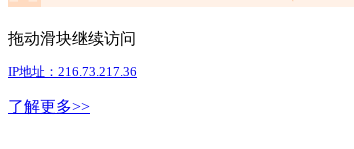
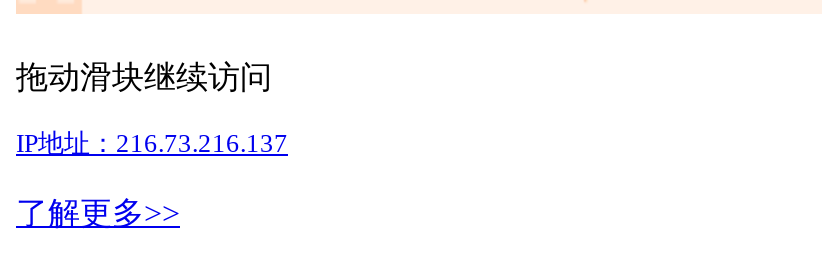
[8,64,137,79] IP地址：216.73.217.36 -> [16,128,288,158] IP地址：216.73.216.137

